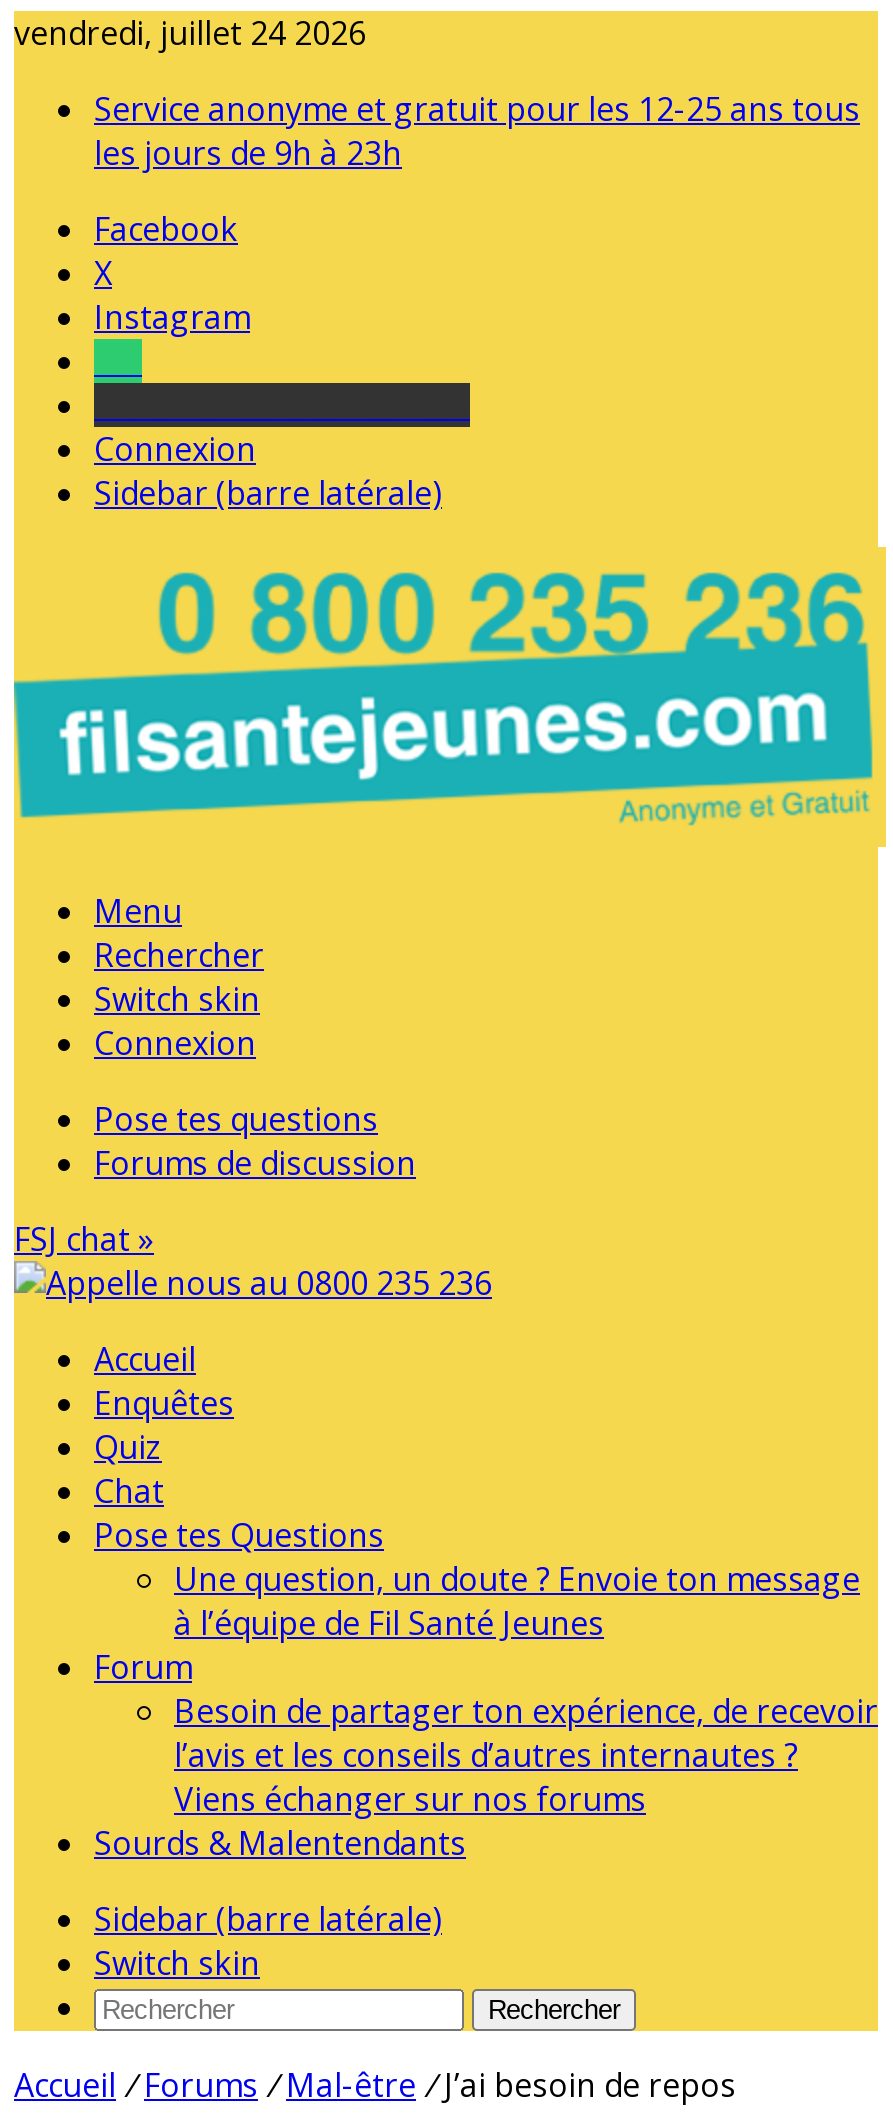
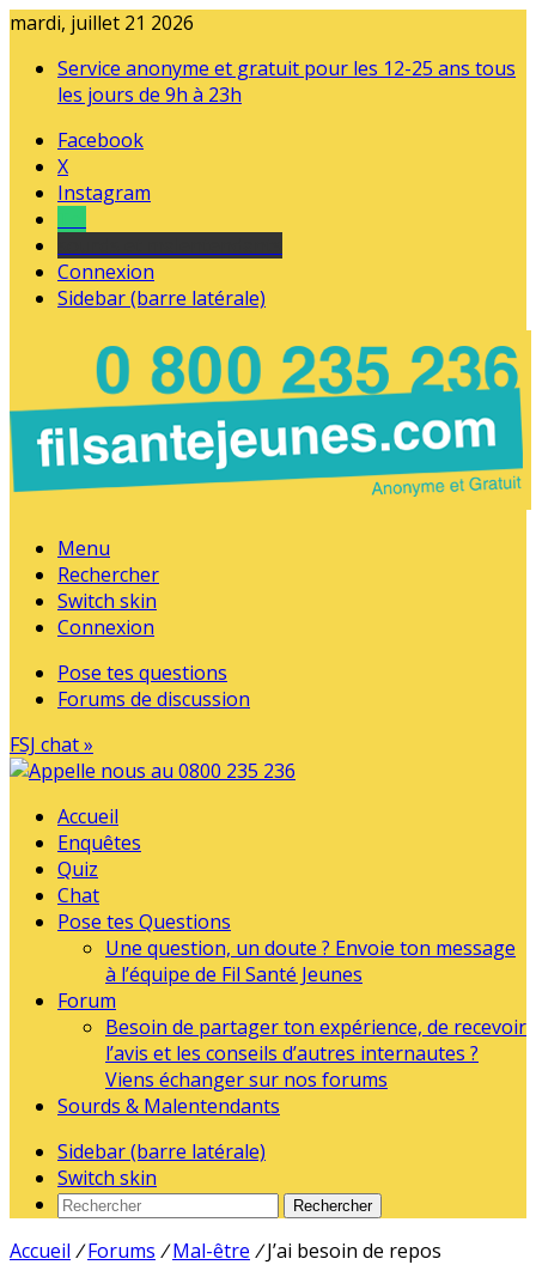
[14,11,366,55] vendredi, juillet 24 2026 -> [10,10,194,36] mardi, juillet 21 2026

